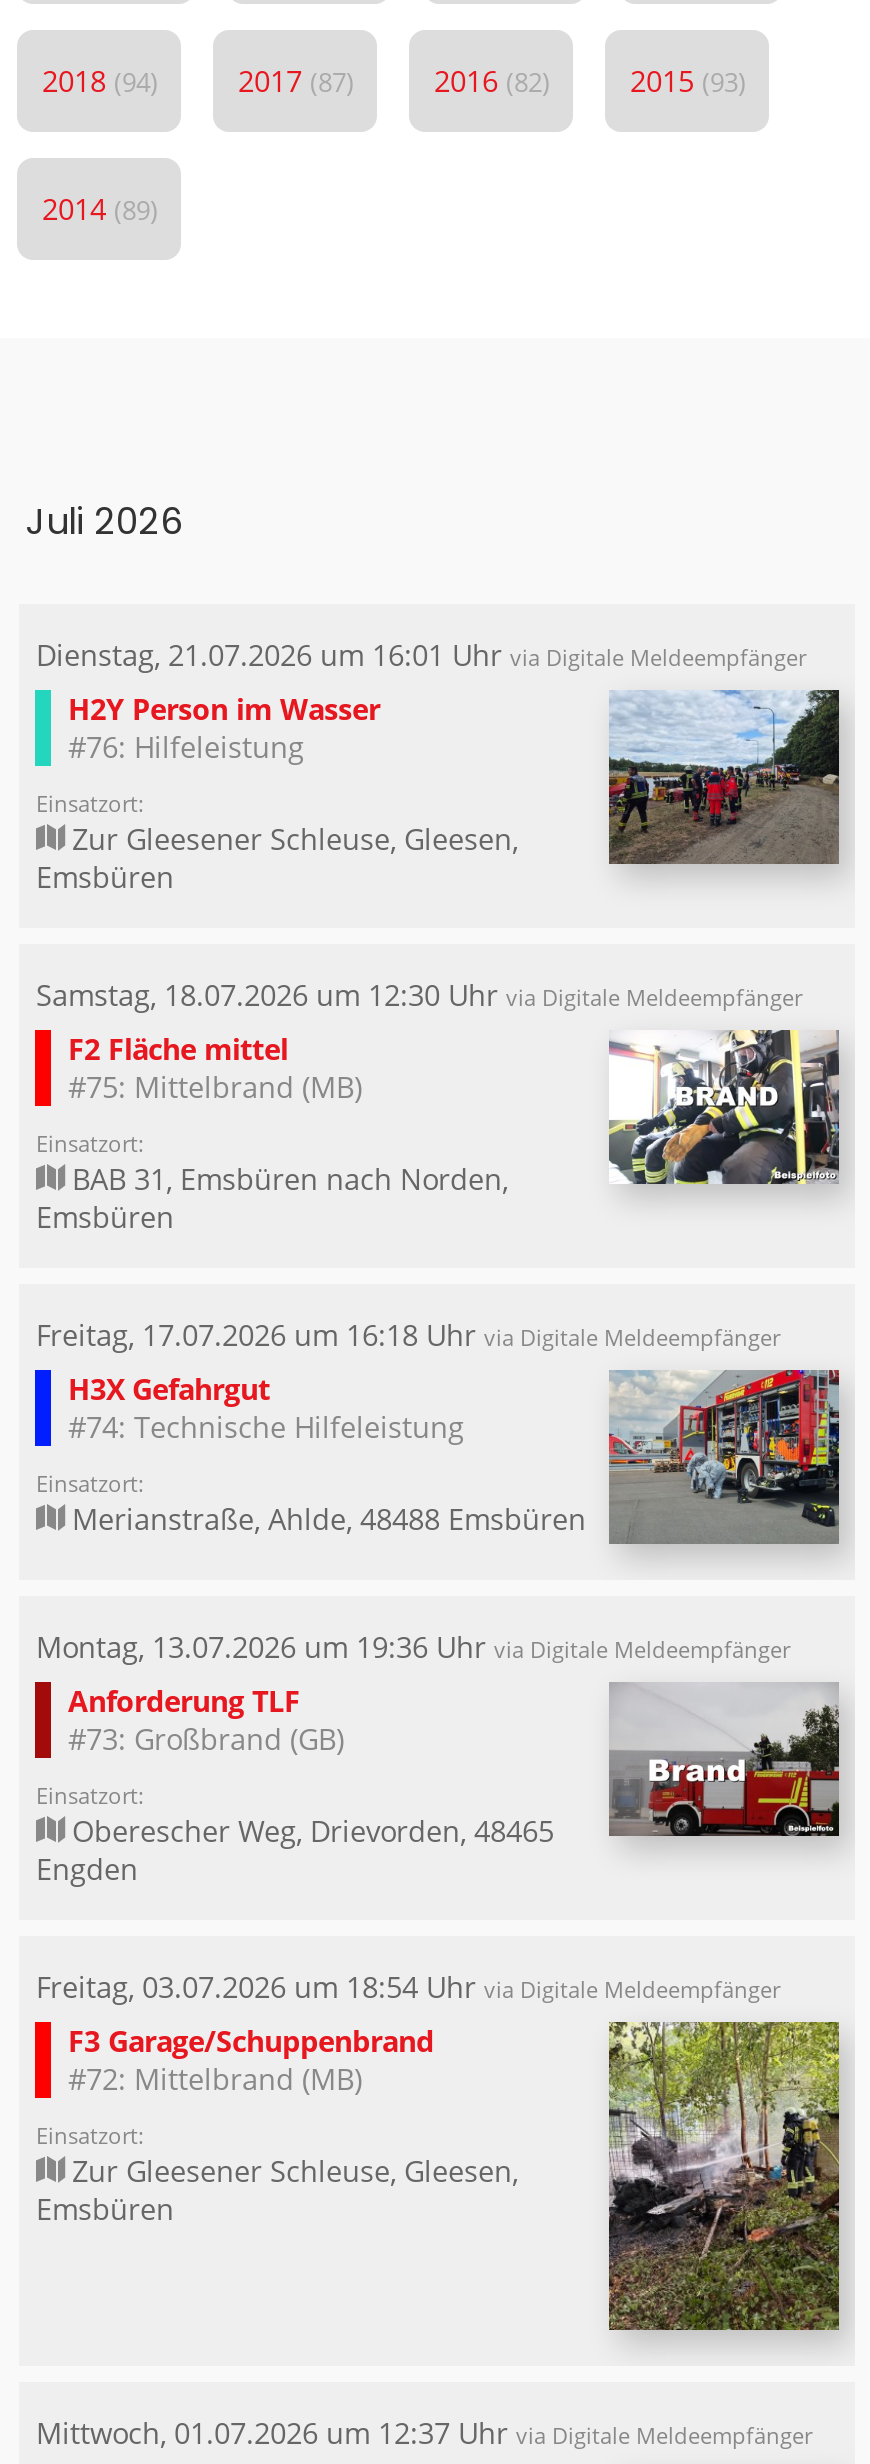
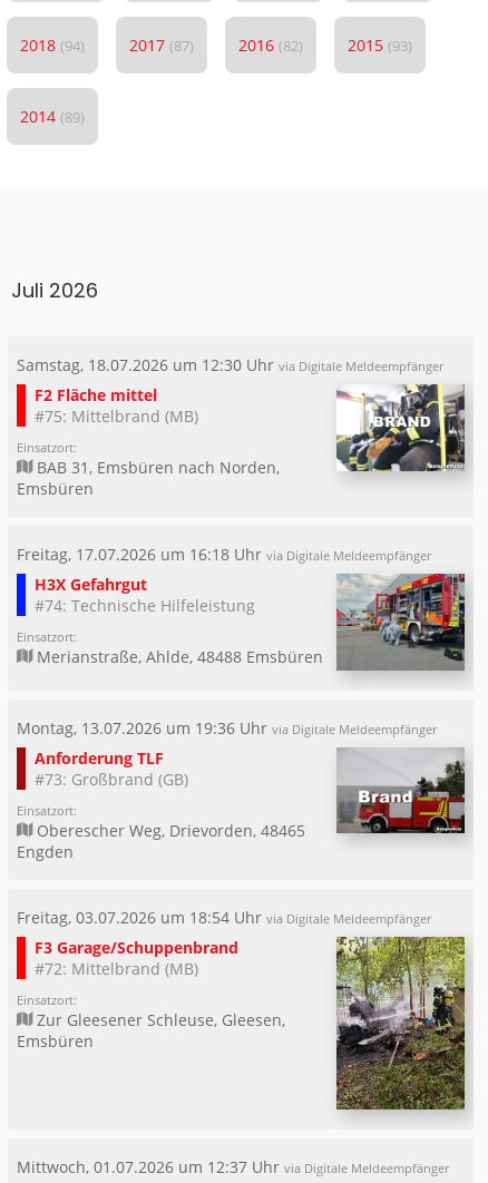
[36,637,841,897] [image] | Dienstag, 21.07.2026 um 16:01 Uhr via Digitale Meldeempfänger | H2Y Person im Wasser | #76: Hilfeleistung | Einsatzort: | Zur Gleesener Schleuse, Gleesen, | Emsbüren -> none

